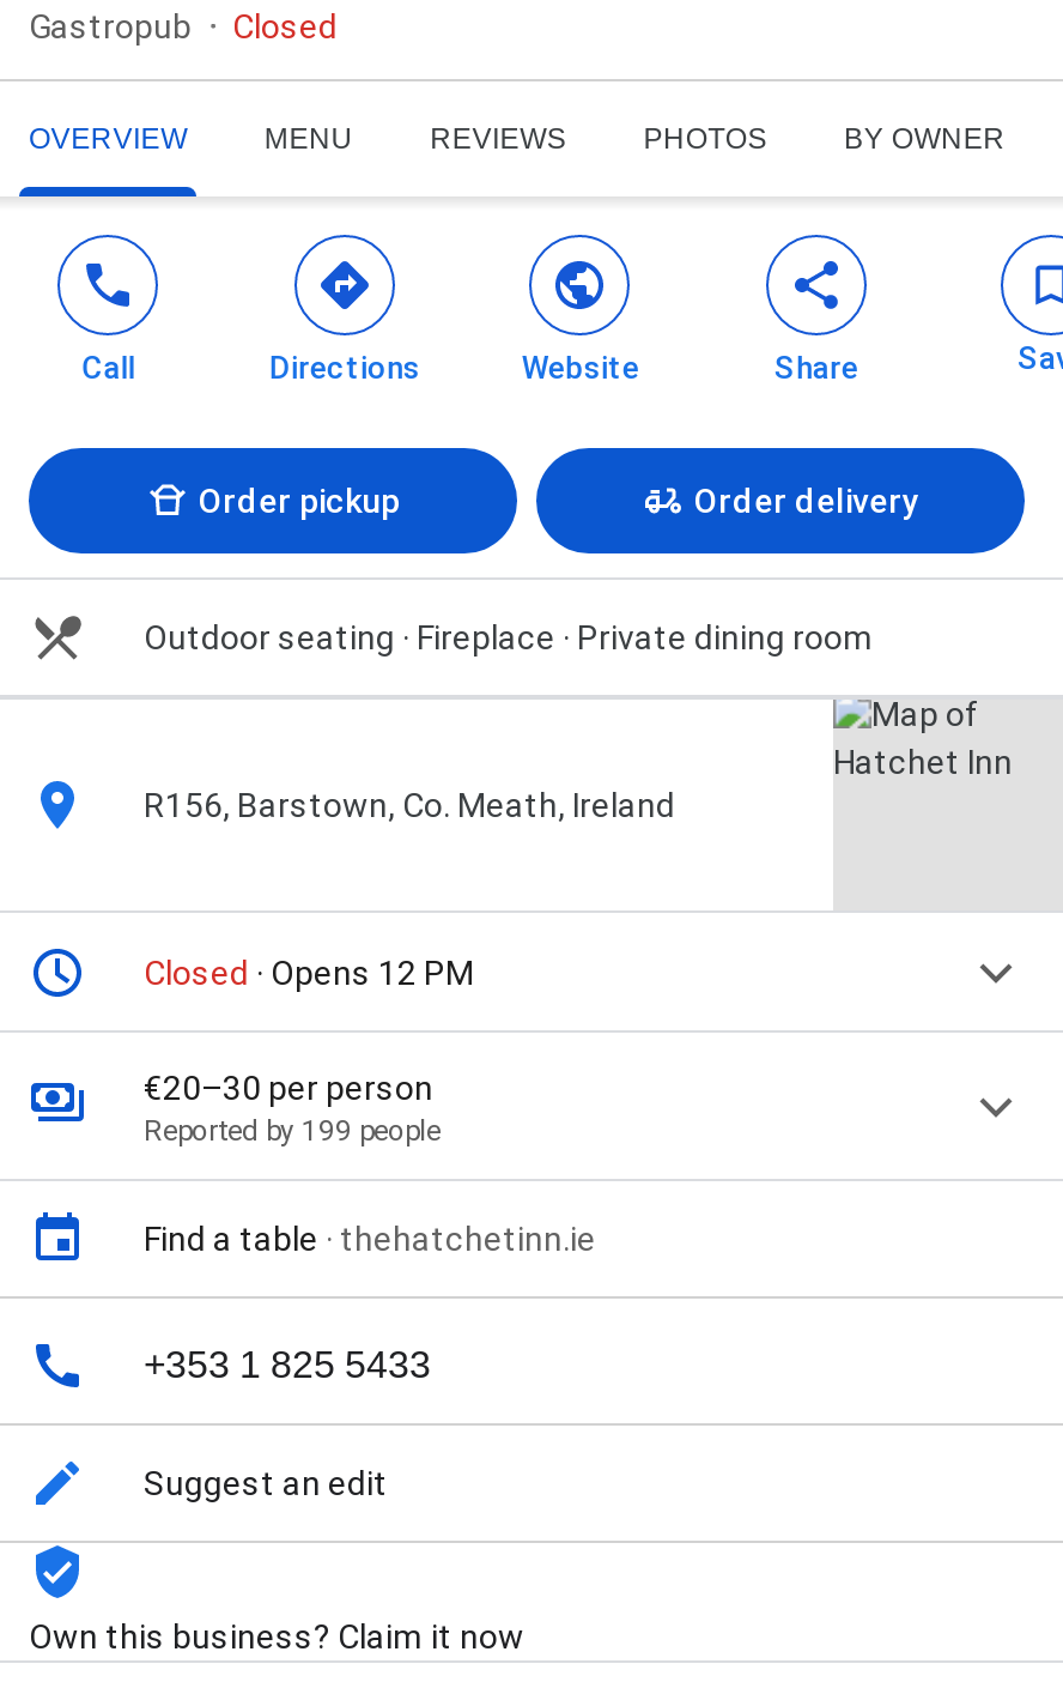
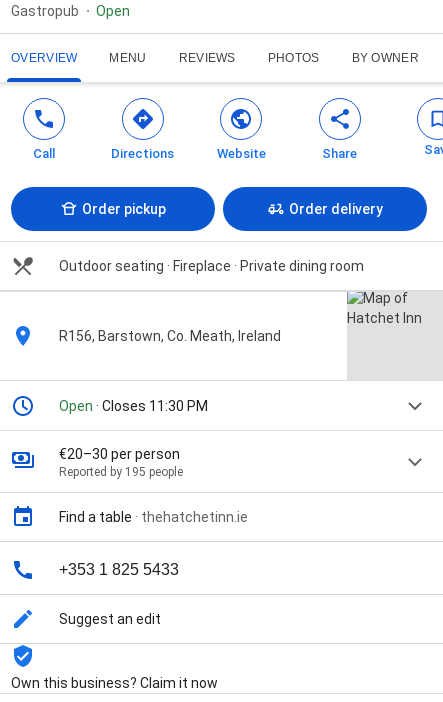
[232,8,338,46] Closed -> [96,3,130,19] Open
[144,954,474,992] Closed · Opens 12 PM -> [59,398,208,414] Open · Closes 11:30 PM
[144,1115,441,1148] Reported by 199 people -> [59,465,183,479] Reported by 195 people

